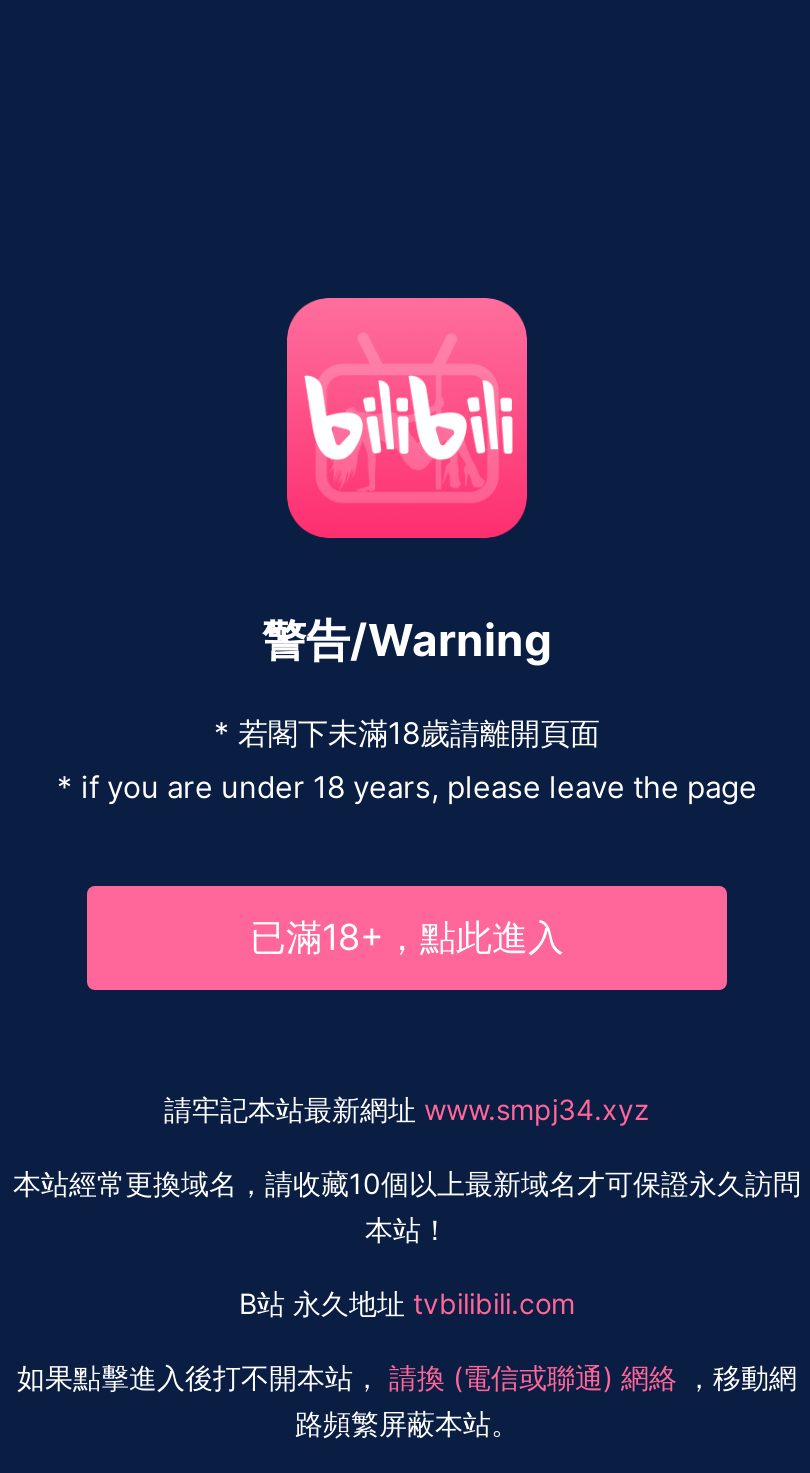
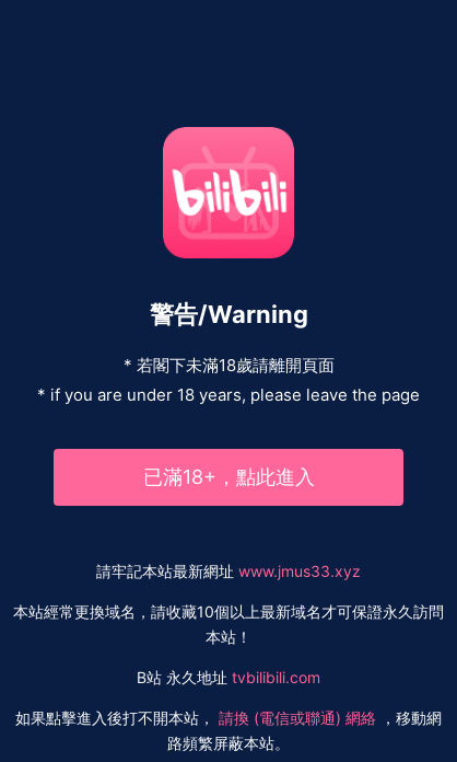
[164,1092,650,1126] 請牢記本站最新網址www.smpj34.xyz -> [96,562,361,580] 請牢記本站最新網址www.jmus33.xyz

